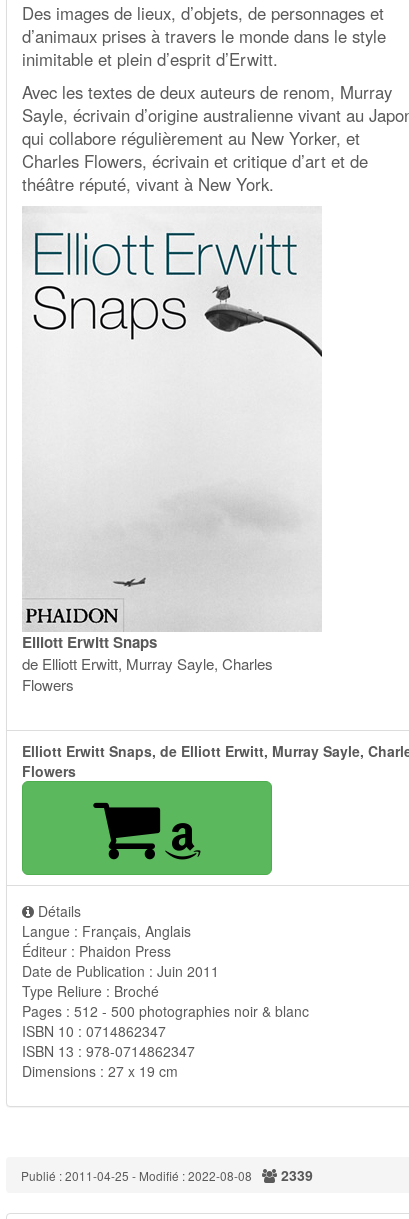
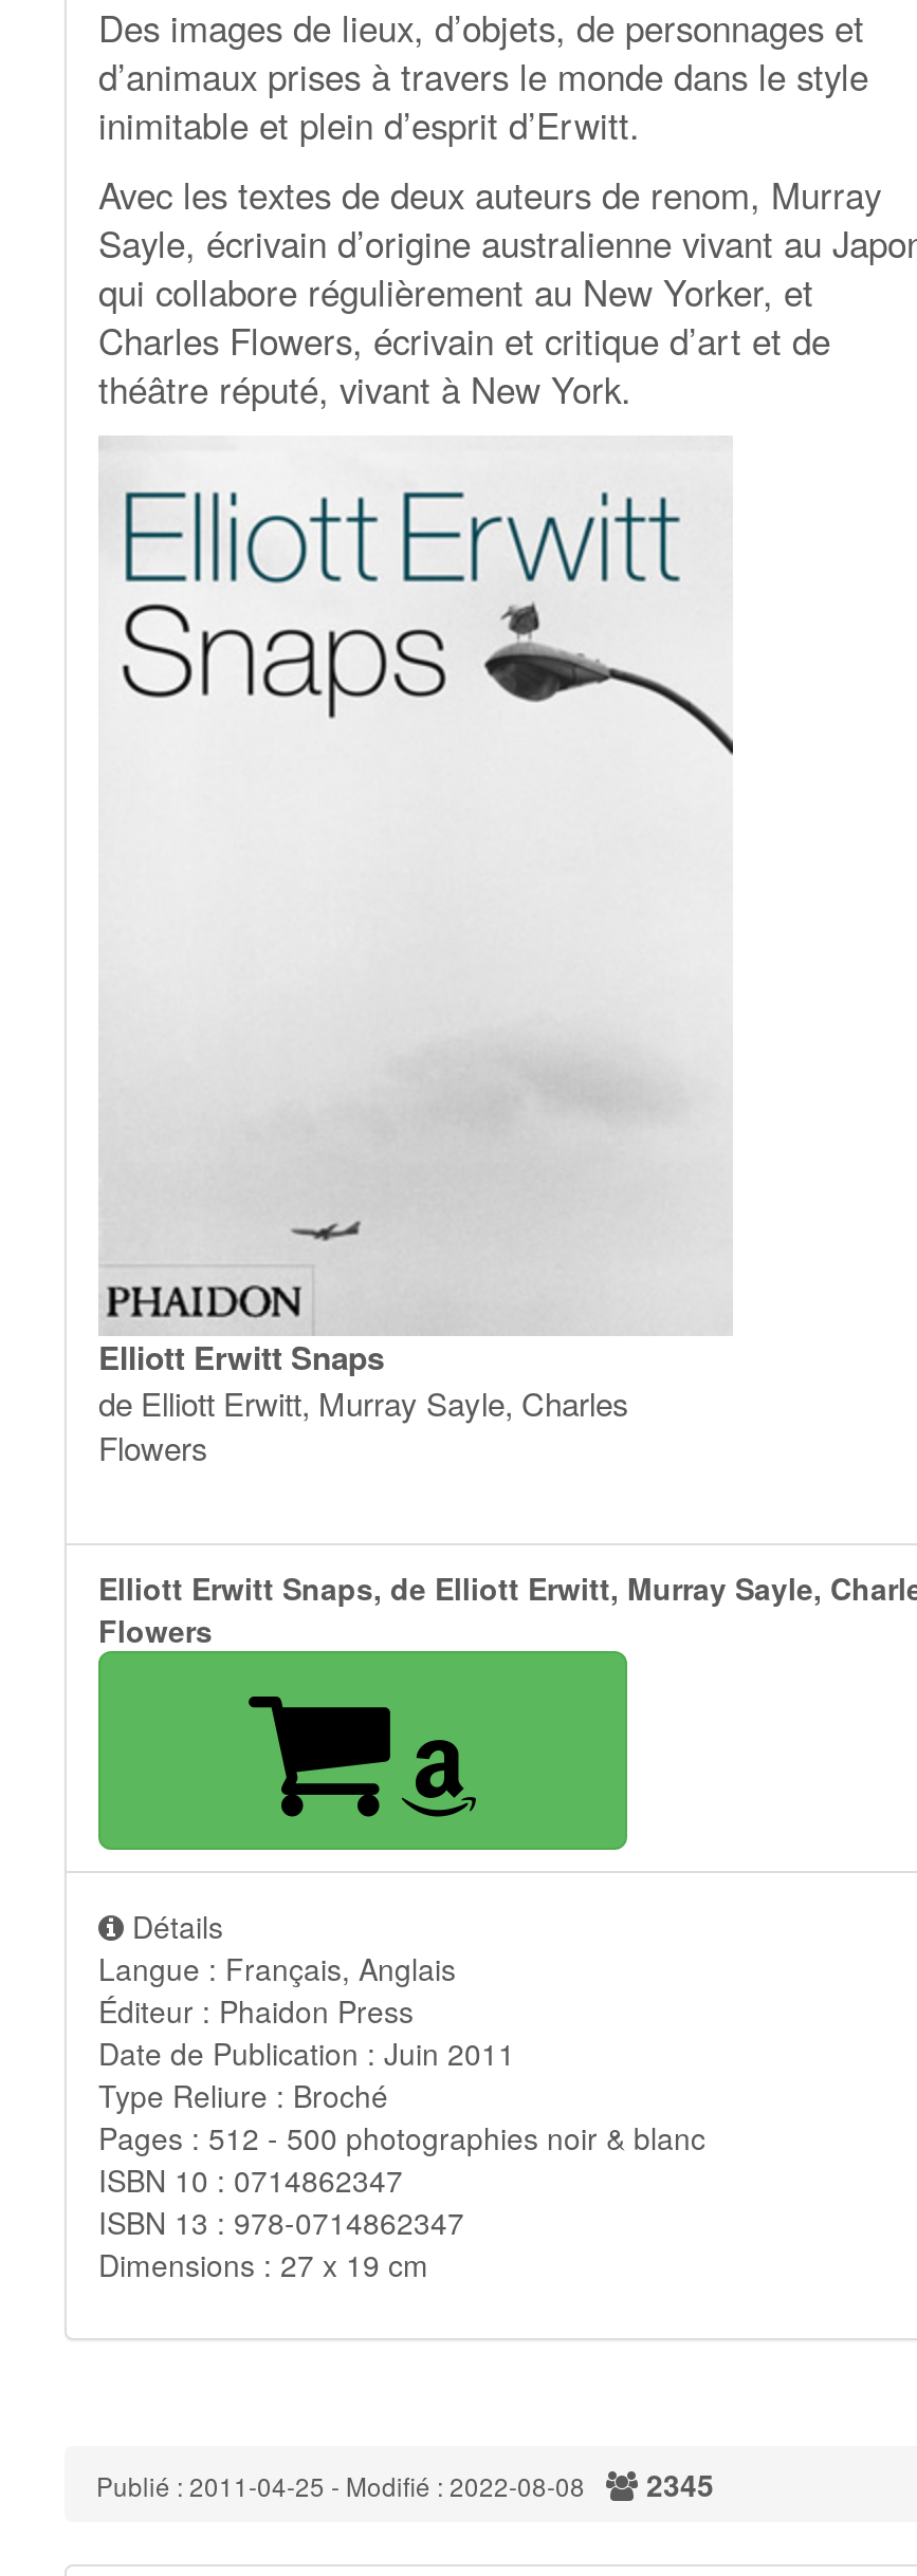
[21,1165,313,1185] Publié : 2011-04-25 - Modifié : 2022-08-08 2339 -> [96,2463,714,2505] Publié : 2011-04-25 - Modifié : 2022-08-08 2345

